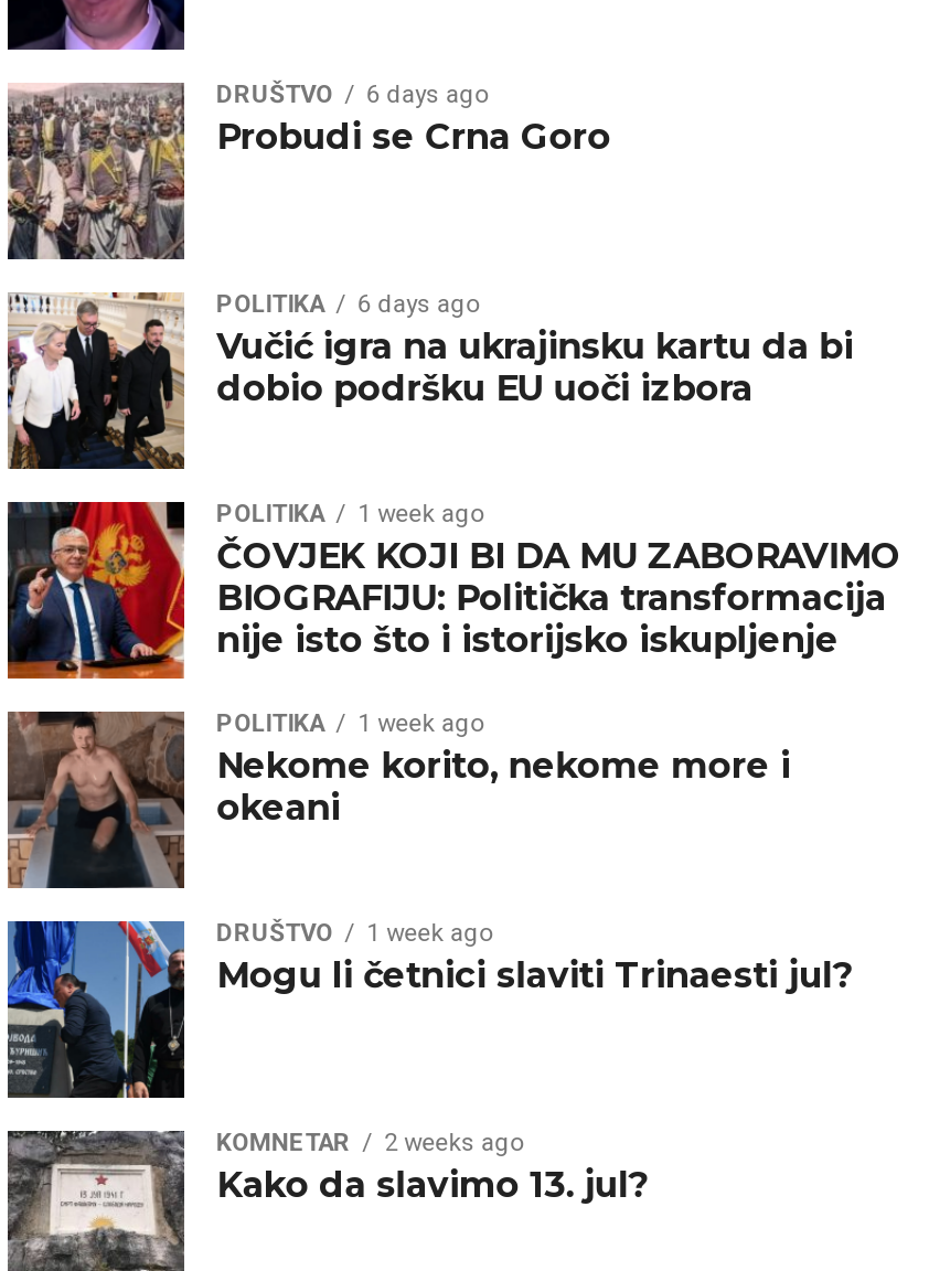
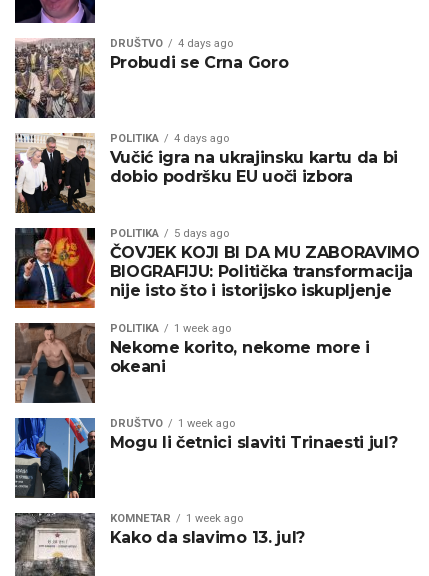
[217,81,488,109] DRUŠTVO 6 days ago -> [110,37,233,50] DRUŠTVO 4 days ago
[217,290,479,319] POLITIKA 6 days ago -> [110,132,229,145] POLITIKA 4 days ago
[217,500,484,529] POLITIKA 1 week ago -> [110,227,229,240] POLITIKA 5 days ago
[217,1129,523,1158] KOMNETAR 2 weeks ago -> [110,512,243,525] KOMNETAR 1 week ago

